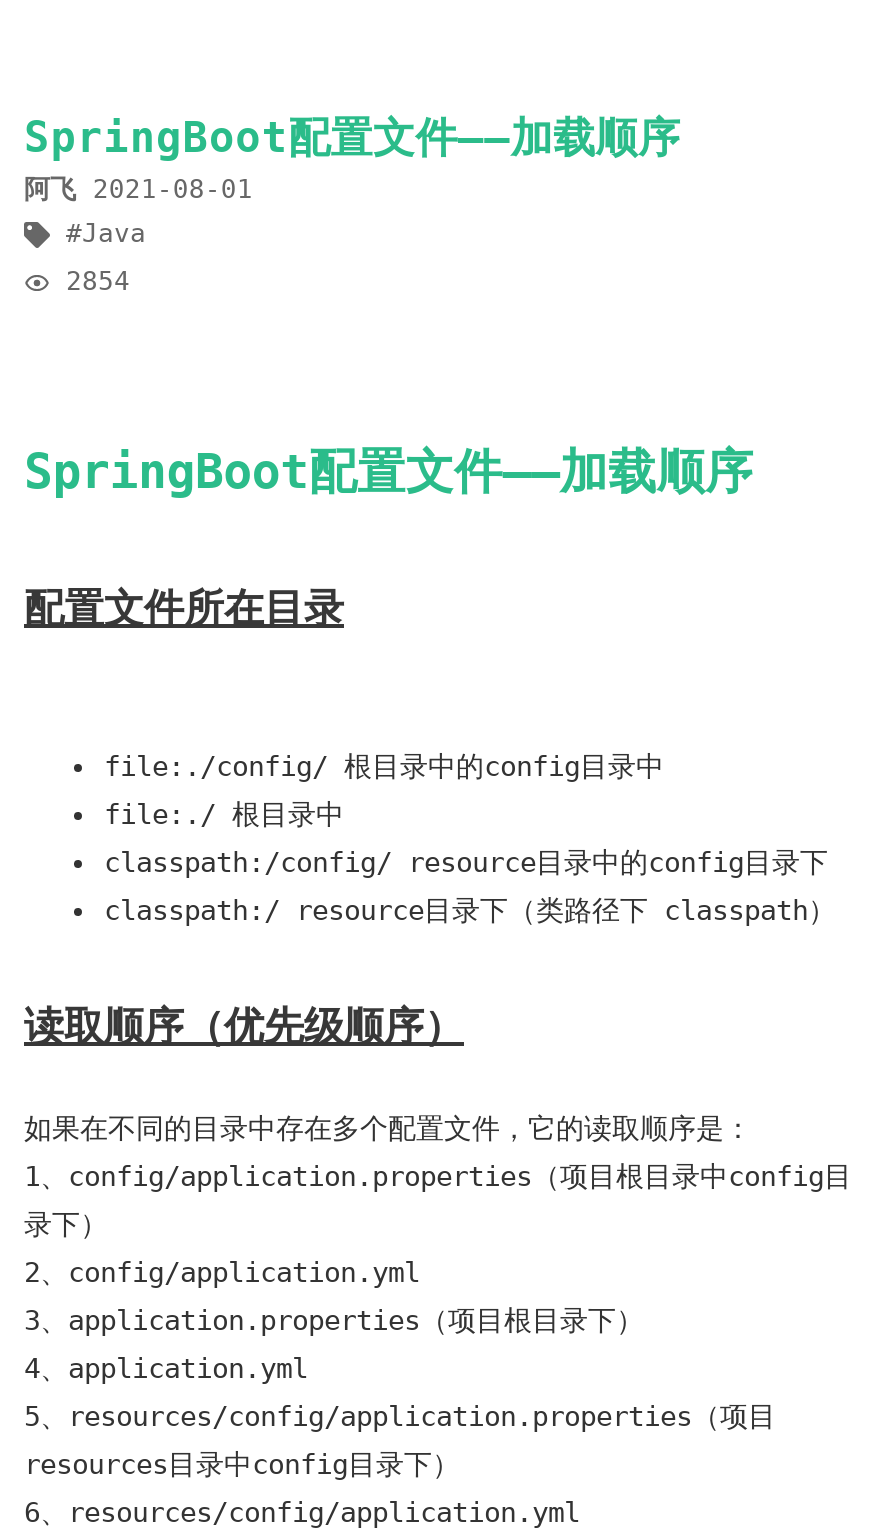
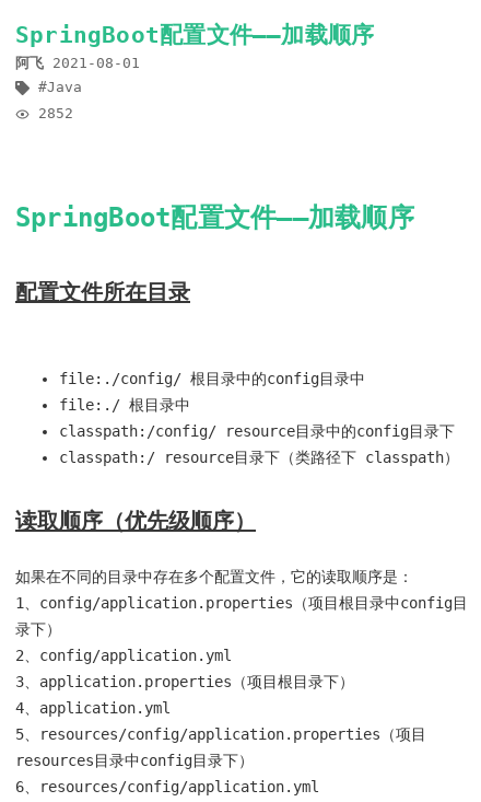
[66,266,130,296] 2854 -> [38,105,73,121] 2852

